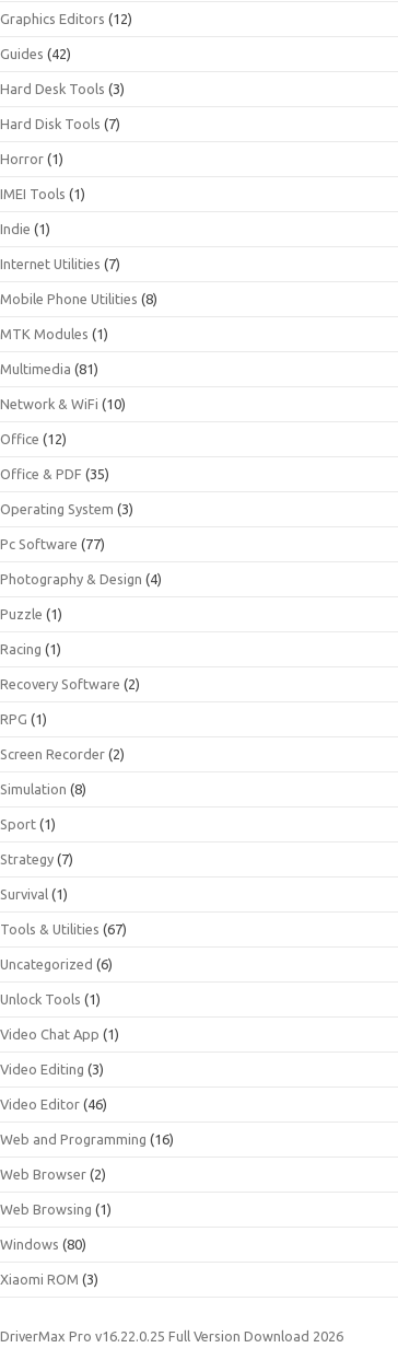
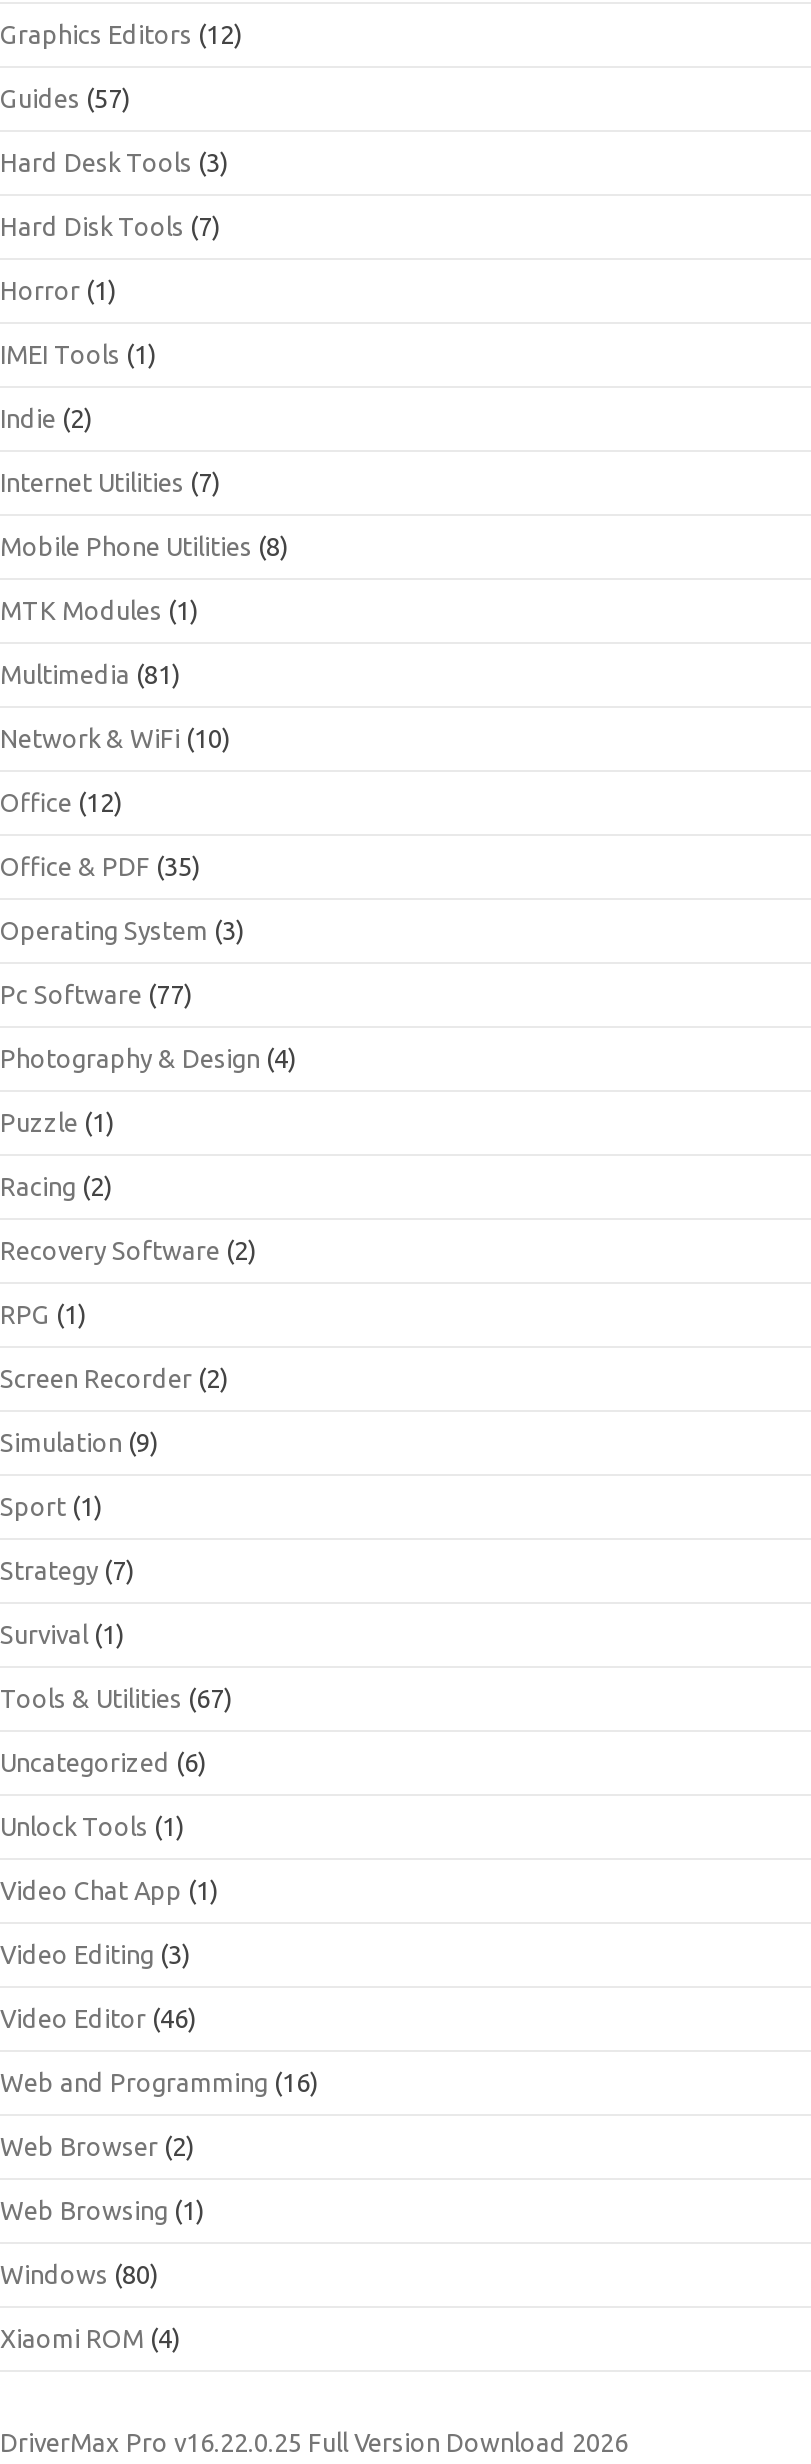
[0,46,71,61] Guides (42) -> [0,84,130,112] Guides (57)
[0,221,50,236] Indie (1) -> [0,404,92,432] Indie (2)
[0,641,61,656] Racing (1) -> [0,1172,112,1200] Racing (2)
[0,781,86,797] Simulation (8) -> [0,1428,158,1456] Simulation (9)
[0,1271,98,1287] Xiaomi ROM (3) -> [0,2324,180,2352] Xiaomi ROM (4)

